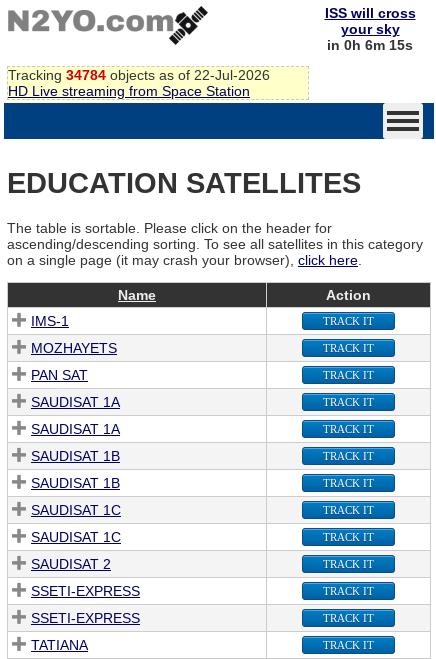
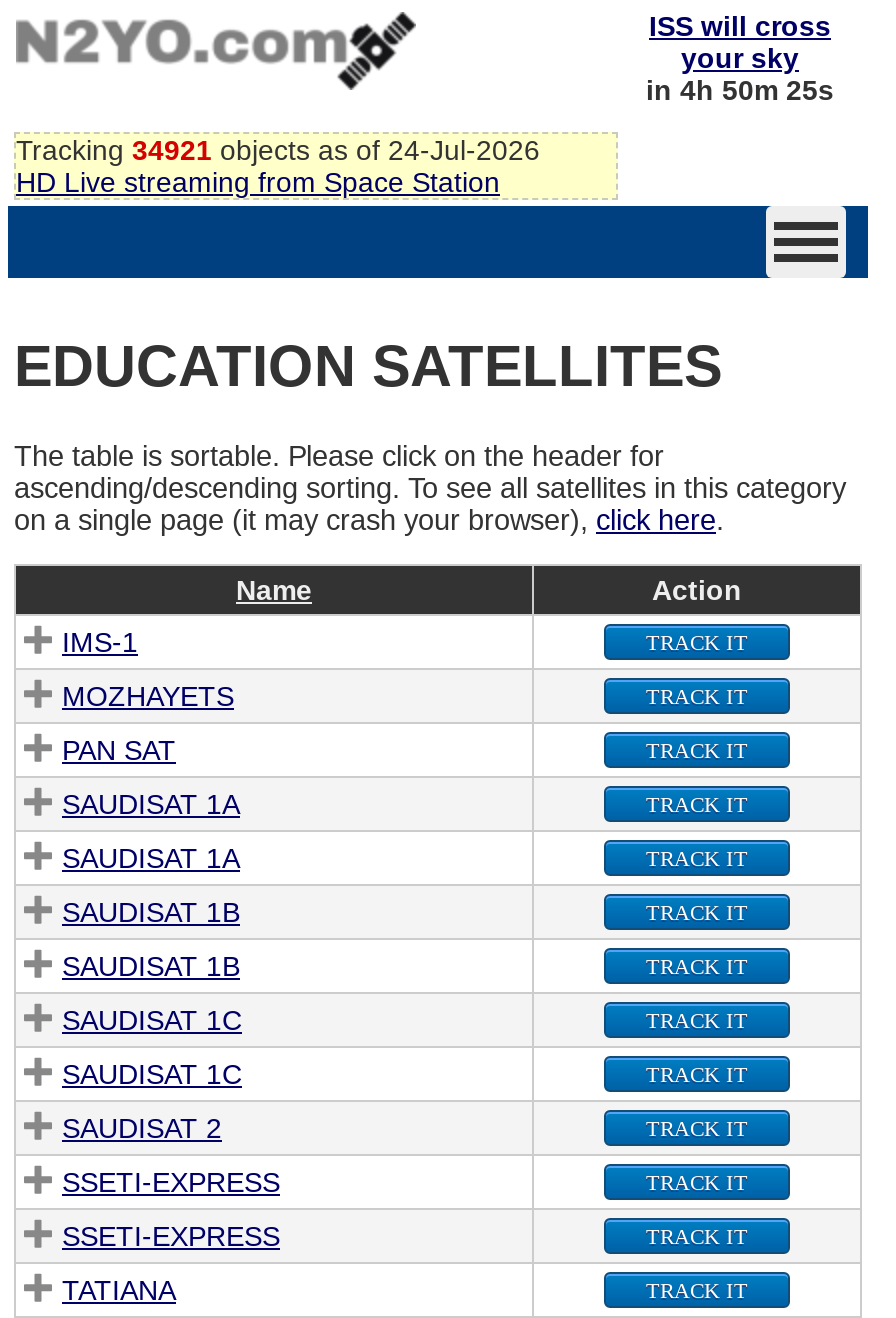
[327,37,413,53] in 0h 6m 15s -> [646,74,834,106] in 4h 50m 25s
[8,67,270,83] Tracking 34784 objects as of 22-Jul-2026 -> [16,134,540,166] Tracking 34921 objects as of 24-Jul-2026

